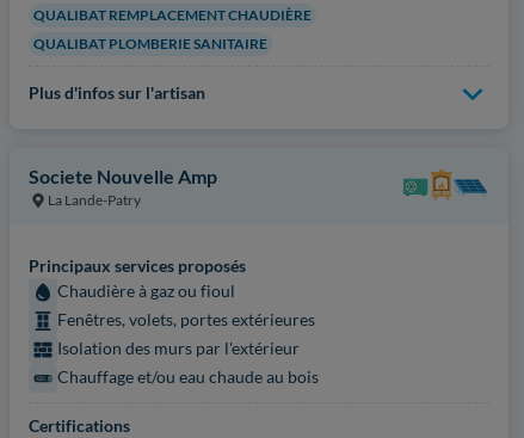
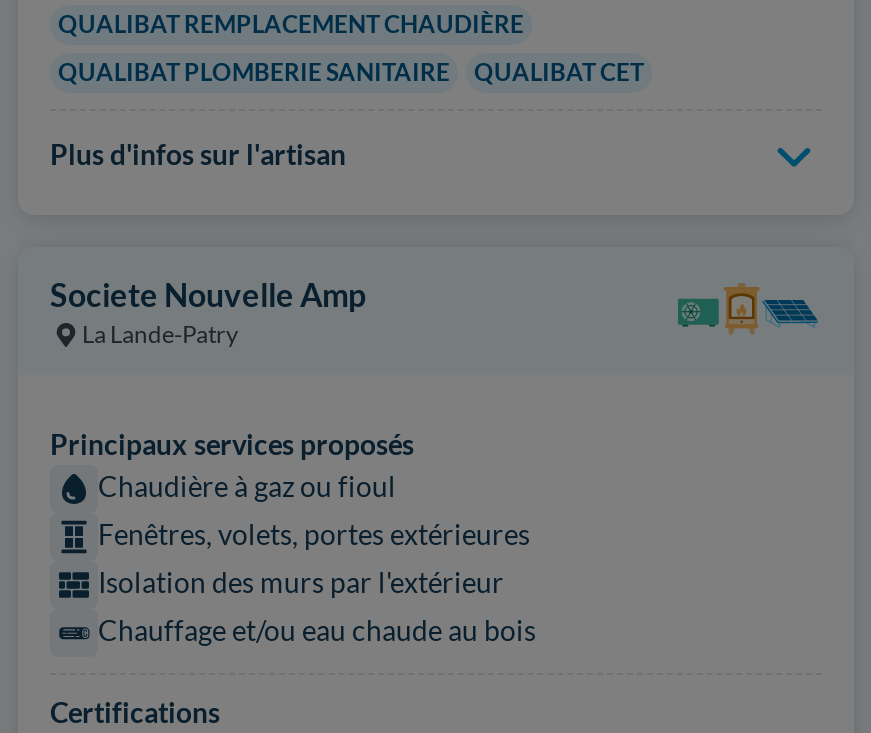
none -> [474,57,644,87] QUALIBAT CET

